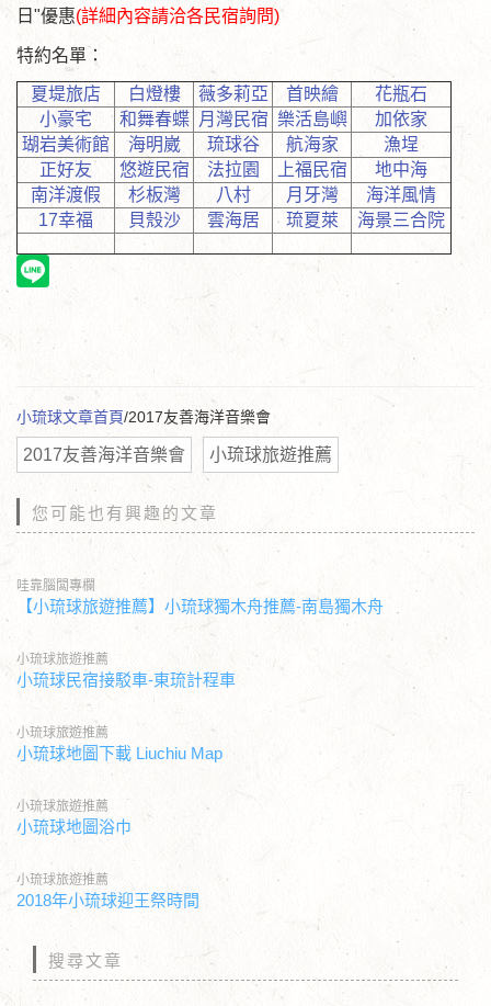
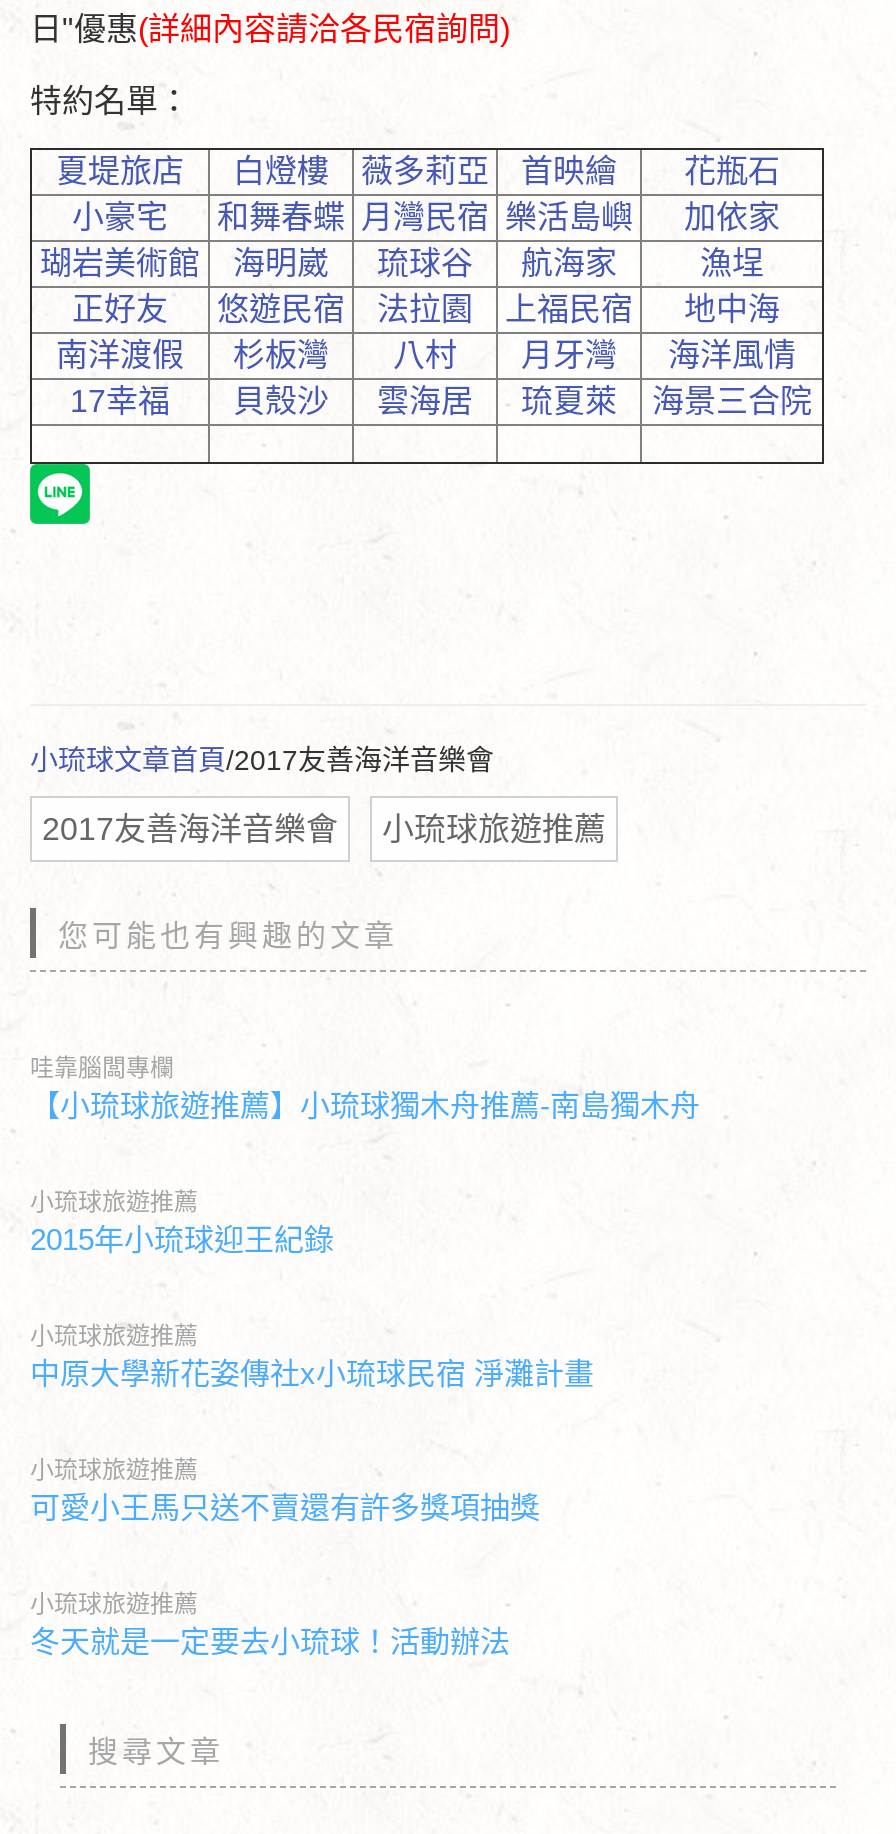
[16,670,236,689] 小琉球民宿接駁車-東琉計程車 -> [30,1222,334,1256] 2015年小琉球迎王紀錄
[16,744,222,762] 小琉球地圖下載 Liuchiu Map -> [30,1356,594,1390] 中原大學新花姿傳社x小琉球民宿 淨灘計畫
[16,817,132,836] 小琉球地圖浴巾 -> [30,1490,540,1524] 可愛小王馬只送不賣還有許多獎項抽獎
[16,891,199,909] 2018年小琉球迎王祭時間 -> [30,1624,510,1658] 冬天就是一定要去小琉球！活動辦法

